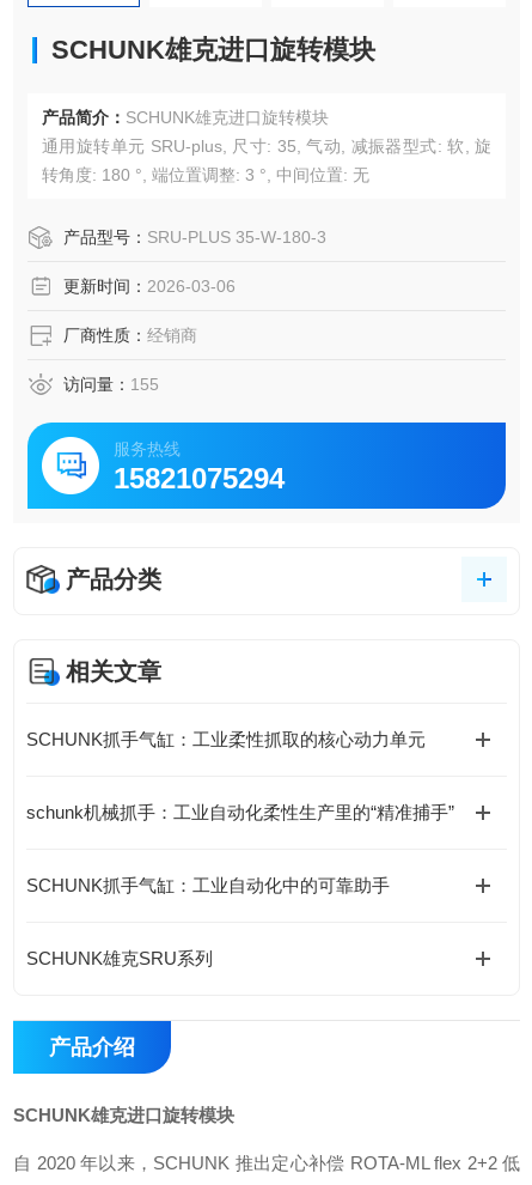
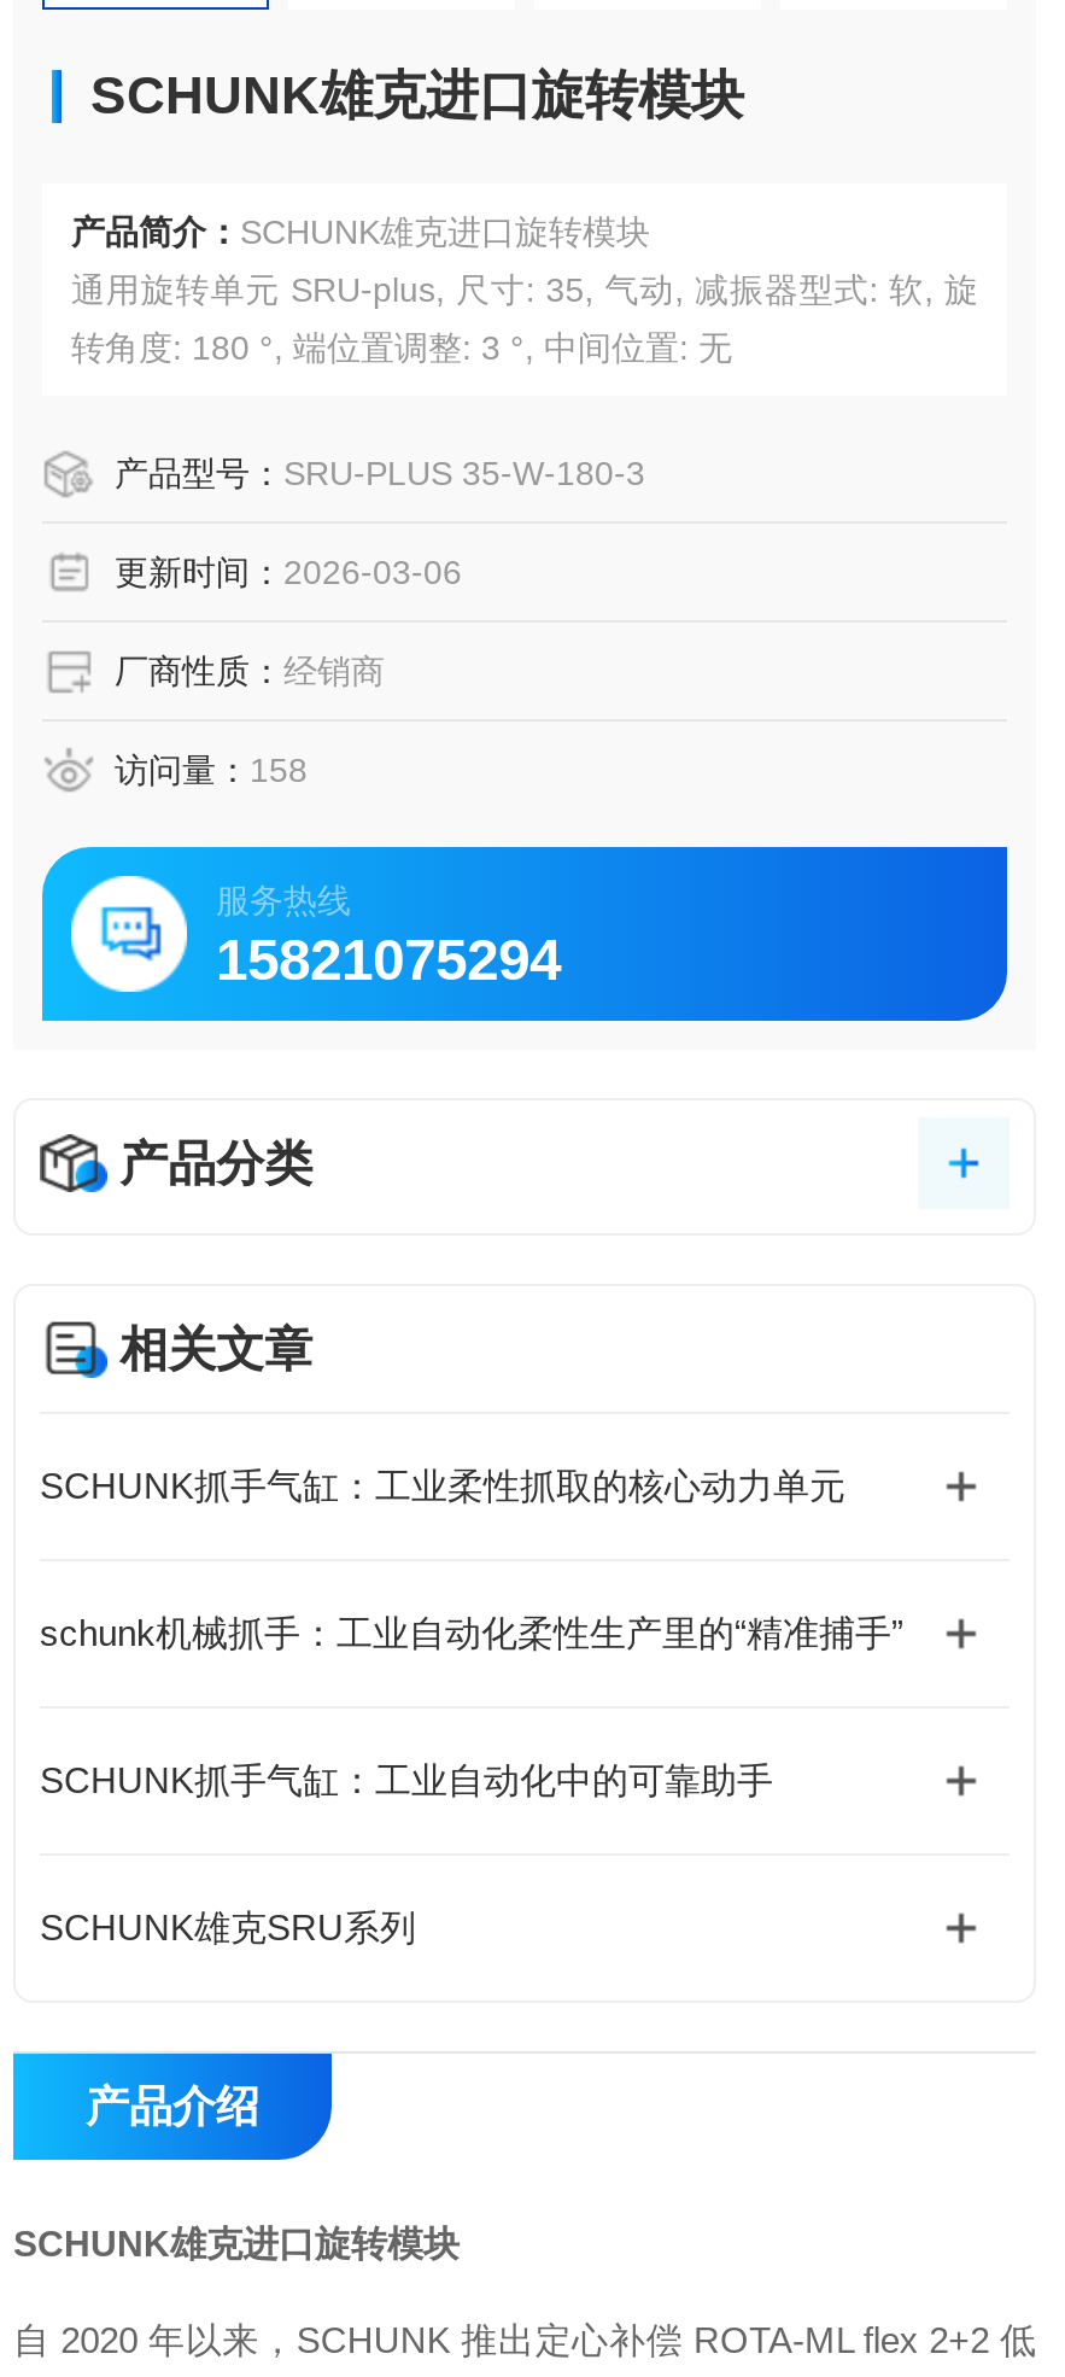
[63,375,159,394] 访问量：155 -> [115,751,308,789] 访问量：158

